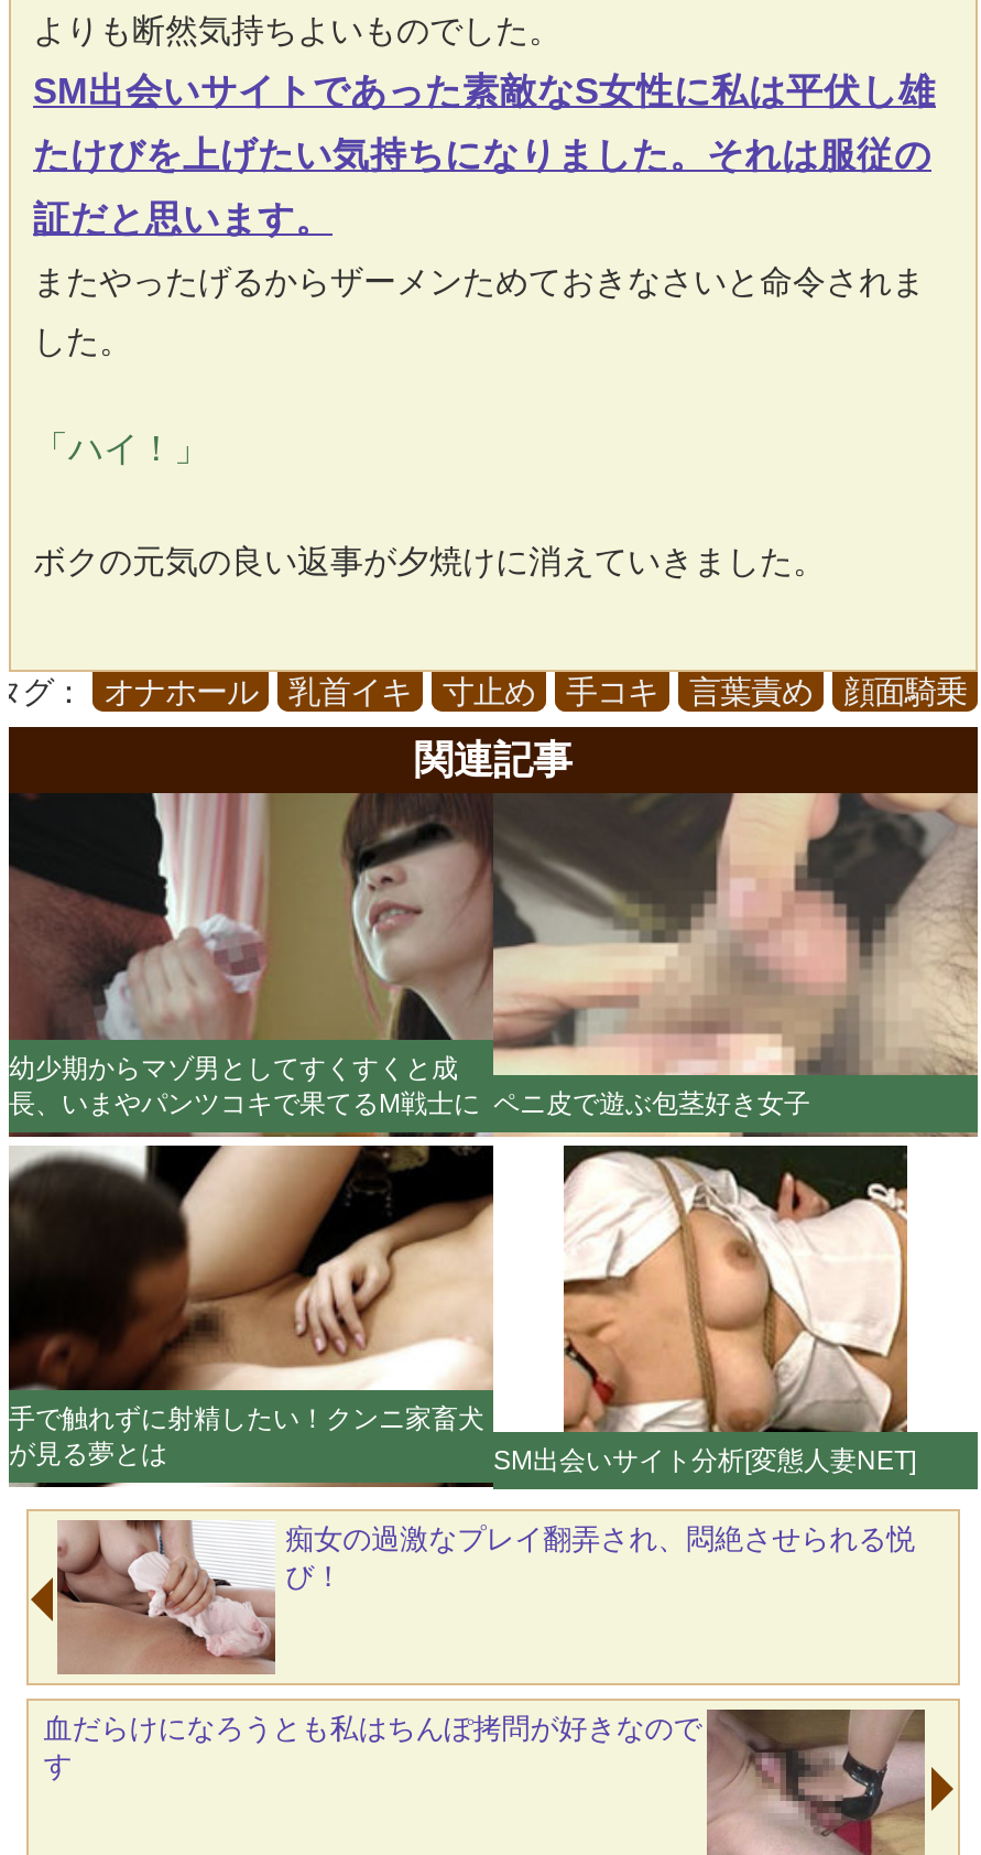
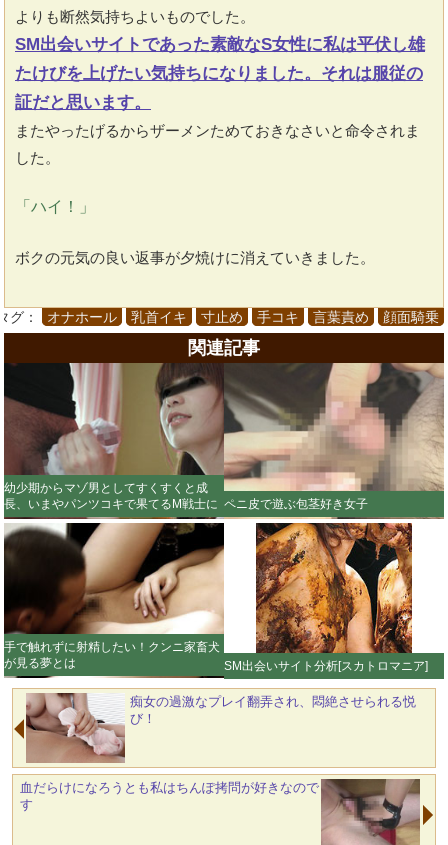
[493,1143,916,1476] [image] | SM出会いサイト分析[変態人妻NET] -> [224,522,428,673] [image] | SM出会いサイト分析[スカトロマニア]

